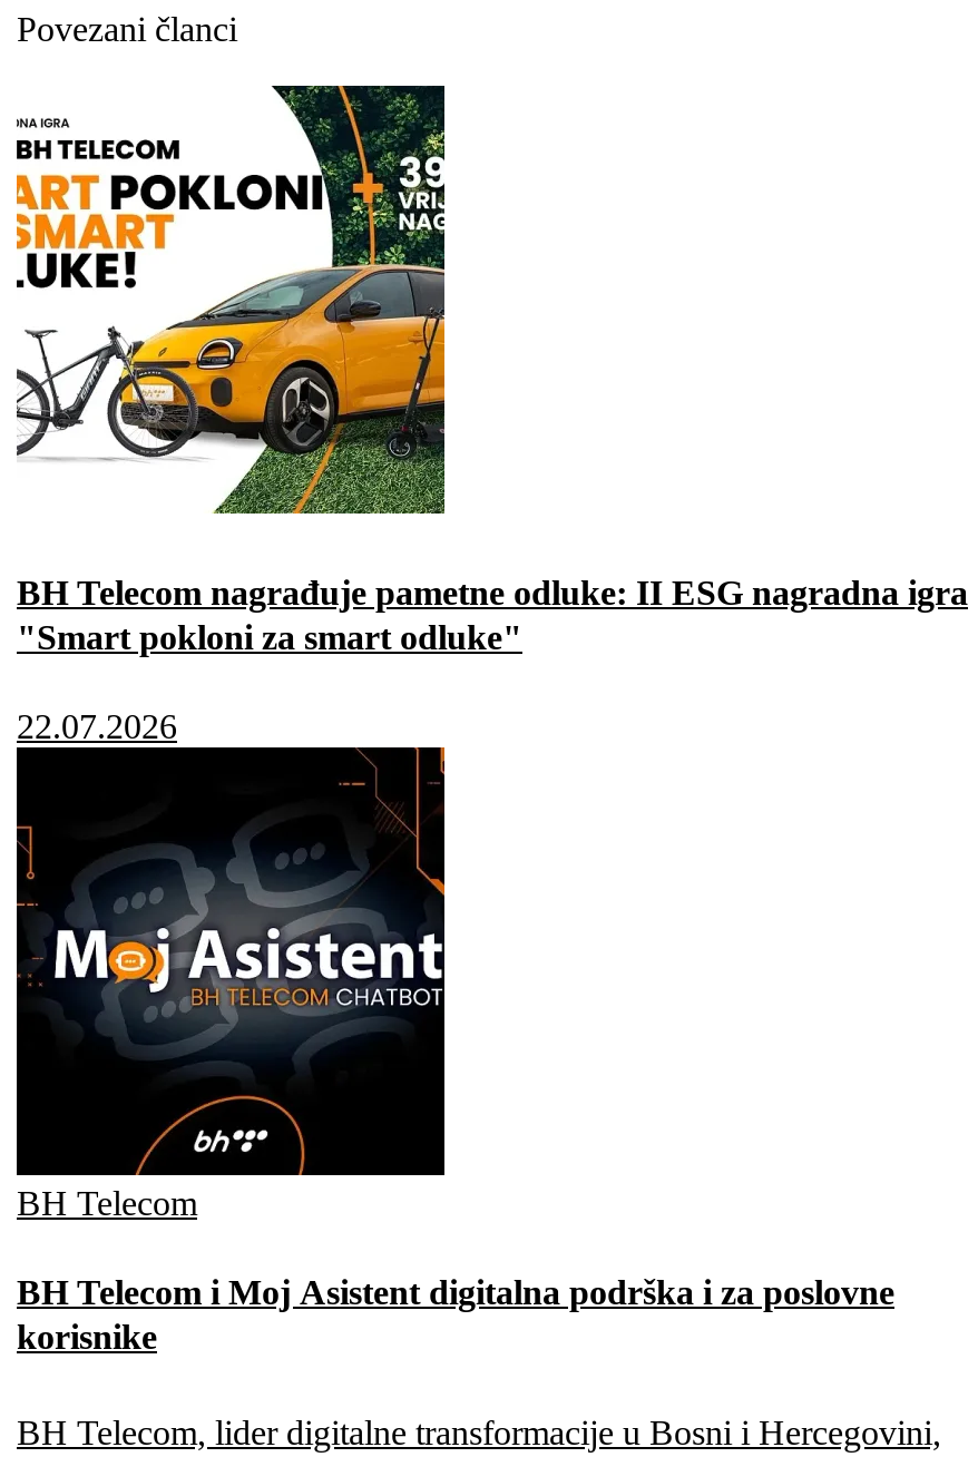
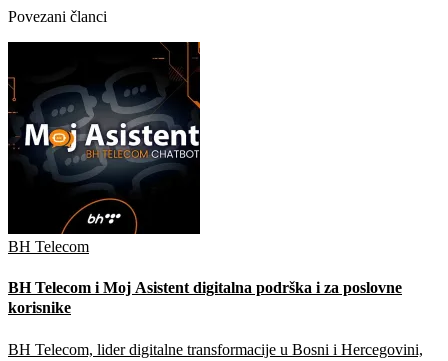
[14,84,968,745] [image] | BH Telecom nagrađuje pametne odluke: II ESG nagradna igra | "Smart pokloni za smart odluke" | 22.07.2026 -> none

